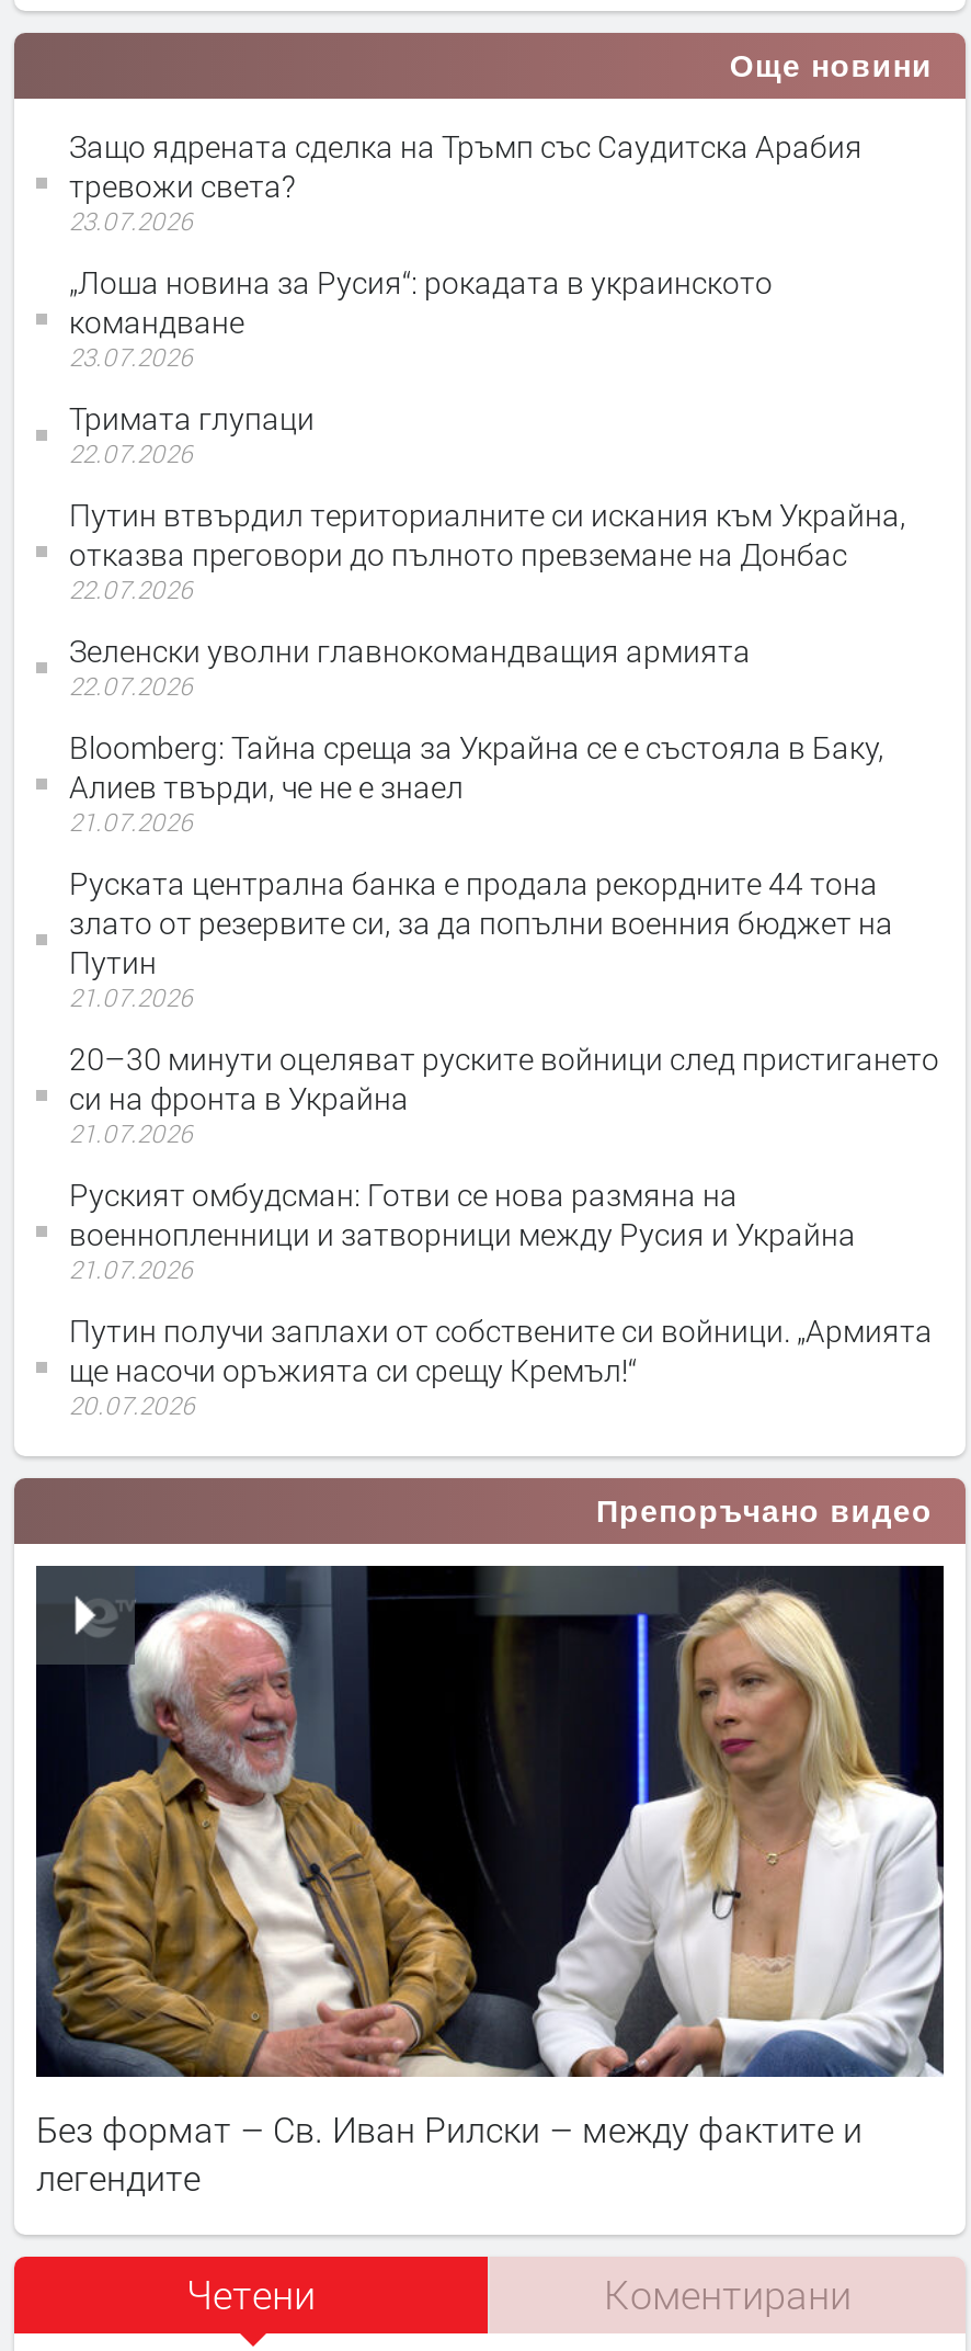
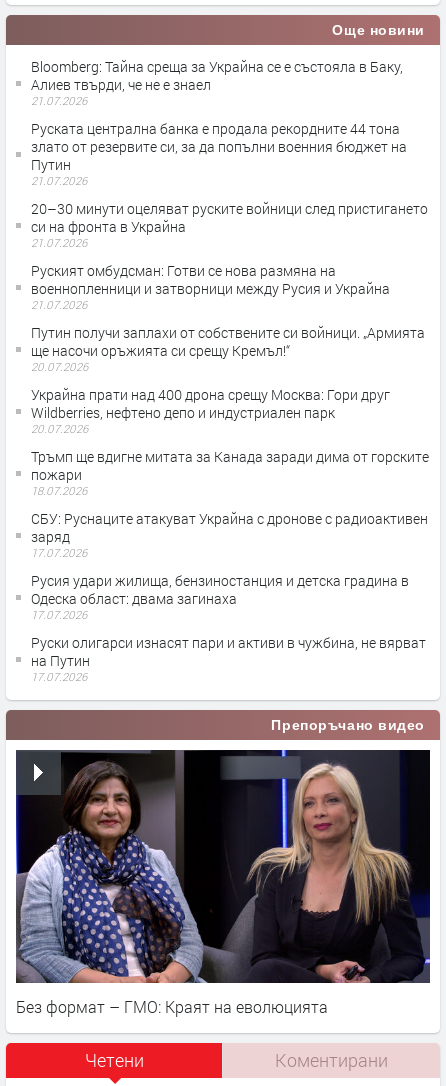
[69,126,906,703] Защо ядрената сделка на Тръмп със Саудитска Арабия | тревожи света? | 23.07.2026 | „Лоша новина за Русия“: рокадата в украинското | командване | 23.07.2026 | Тримата глупаци | 22.07.2026 | Путин втвърдил териториалните си искания към Украйна, | отказва преговори до пълното превземане на Донбас | 22.07.2026 | Зеленски уволни главнокомандващия армията | 22.07.2026 -> none
moved [69,727,939,1422] -> [31,57,428,374]: Bloomberg: Тайна среща за Украйна се е състояла в Баку, | Алиев твърди, че не е знаел | 21.07.2026 | ... | ще насочи оръжията си срещу Кремъл!“ | 20.07.2026
none -> [31,385,429,684] Украйна прати над 400 дрона срещу Москва: Гори друг | Wildberries, нефтено депо и индустриален парк | 20.07.2026 | Тръмп ще вдигне митата за Канада заради дима от горските | пожари | 18.07.2026 | СБУ: Руснаците атакуват Украйна с дронове с радиоактивен | заряд | 17.07.2026 | Русия удари жилища, бензиностанция и детска градина в | Одеска област: двама загинаха | 17.07.2026 | Руски олигарси изнасят пари и активи в чужбина, не вярват | на Путин | 17.07.2026
moved [596,1494,933,1529] -> [271,717,425,733]: Препоръчано видео
[34,1564,944,2200] [image] | Без формат – Св. Иван Рилски – между фактите и | легендите -> [15,749,431,1017] [image] | Без формат – ГМО: Краят на еволюцията

